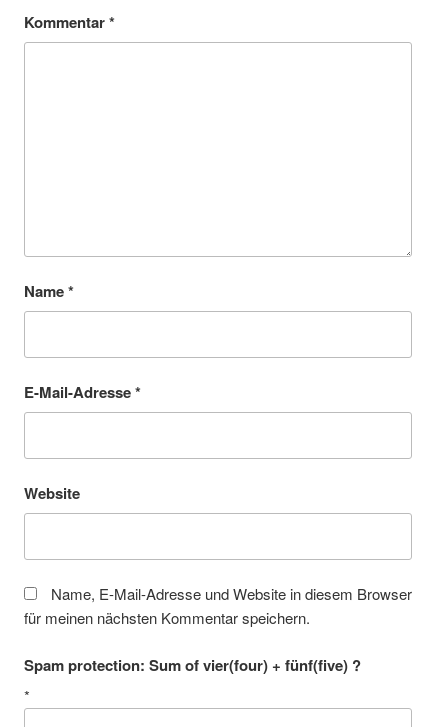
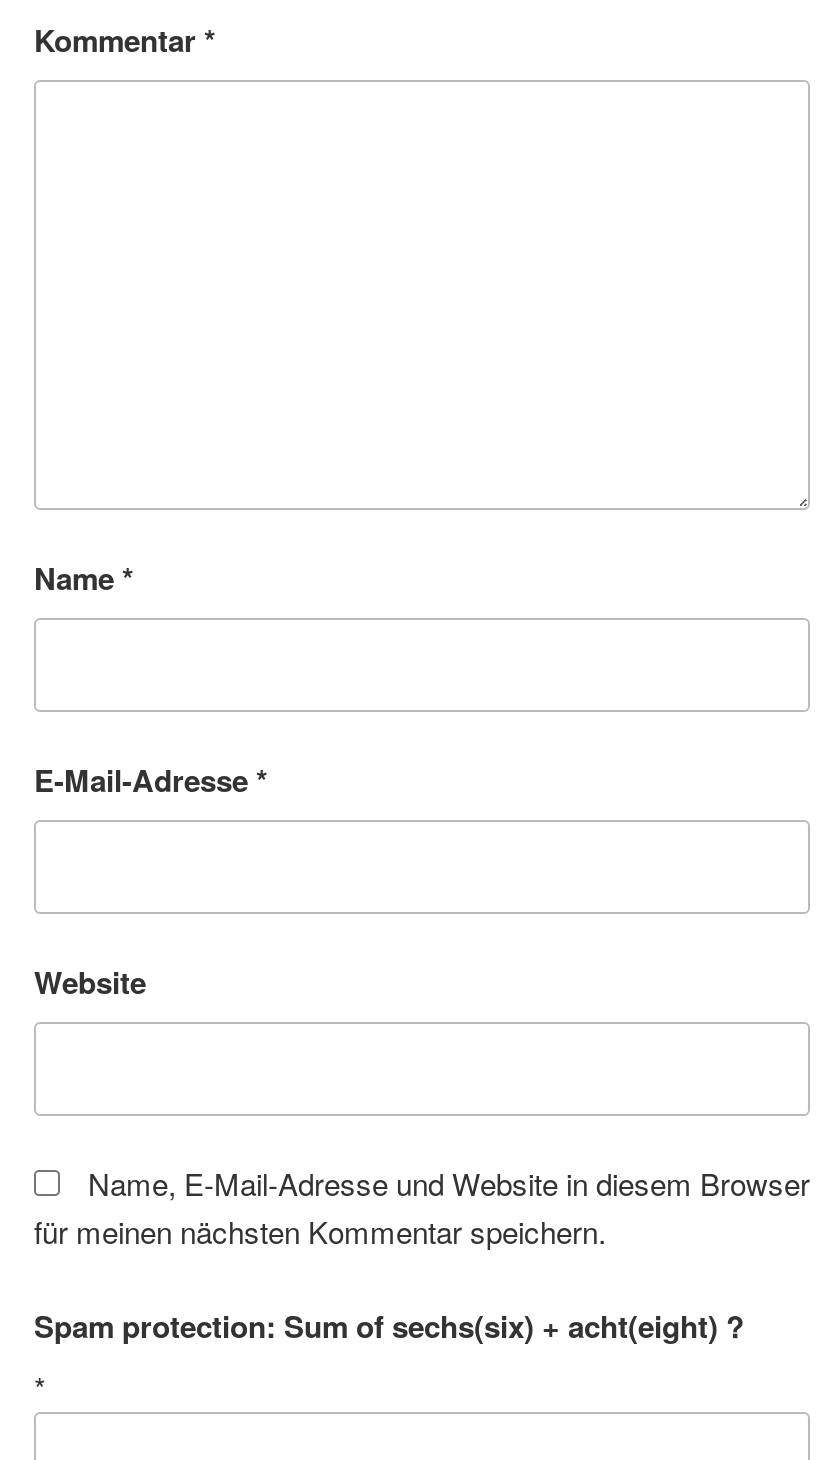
[24,653,361,675] Spam protection: Sum of vier(four) + fünf(five) ? -> [34,1303,744,1347] Spam protection: Sum of sechs(six) + acht(eight) ?

